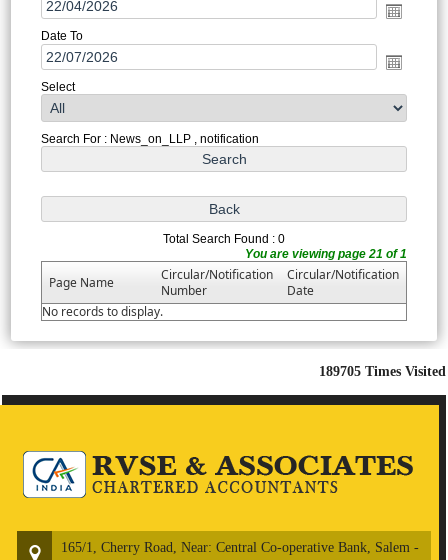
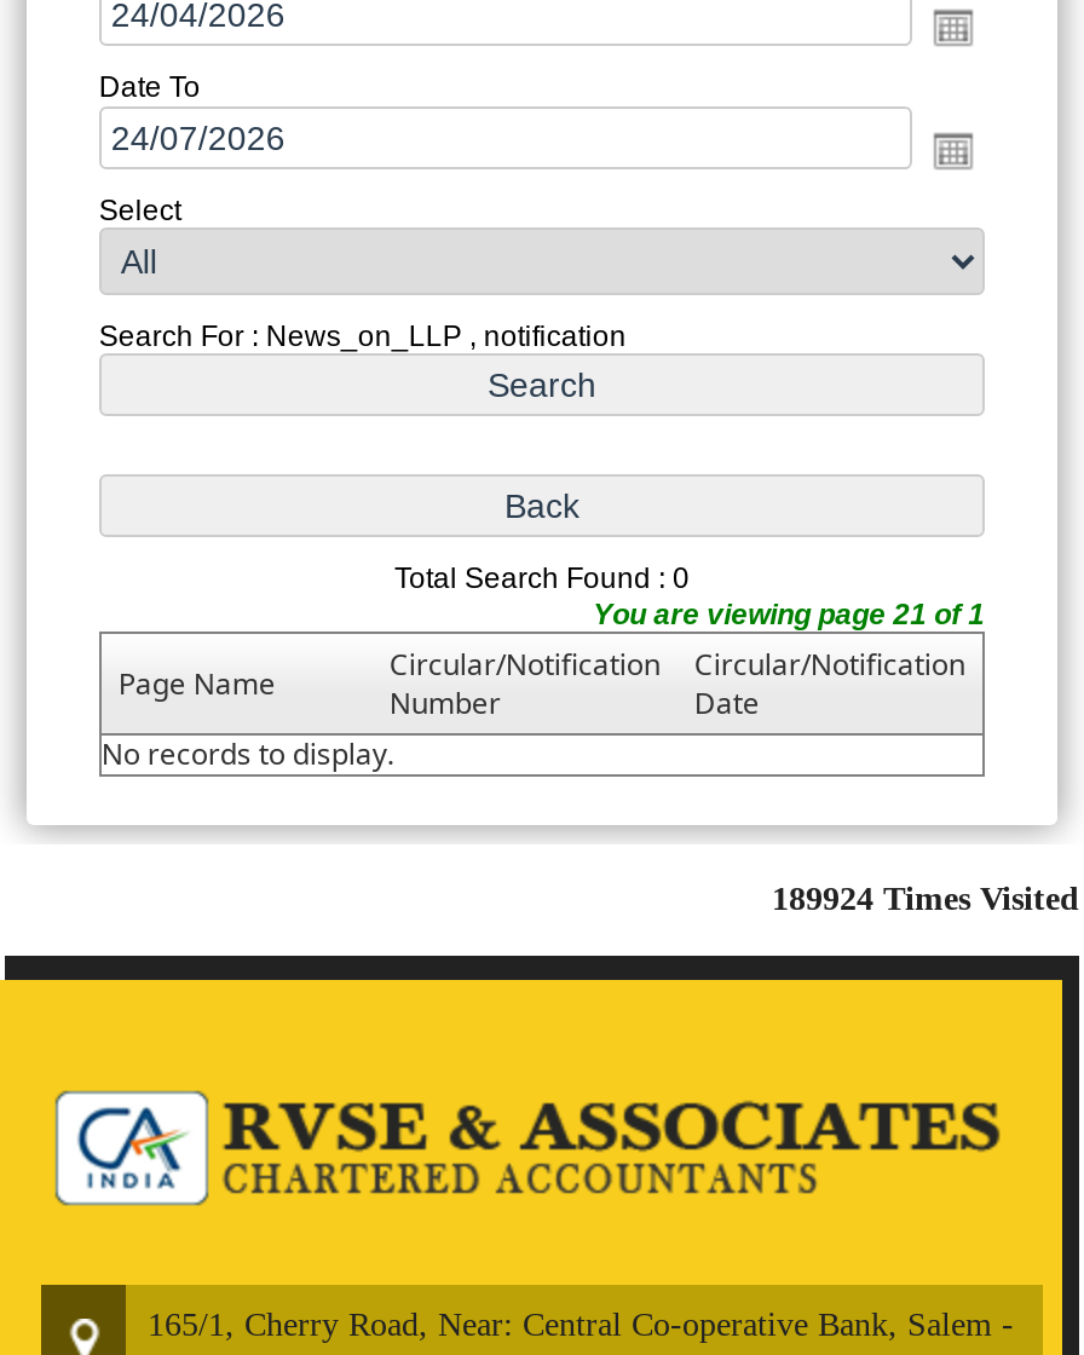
[319,364,446,379] 189705 Times Visited -> [772,881,1079,917] 189924 Times Visited

